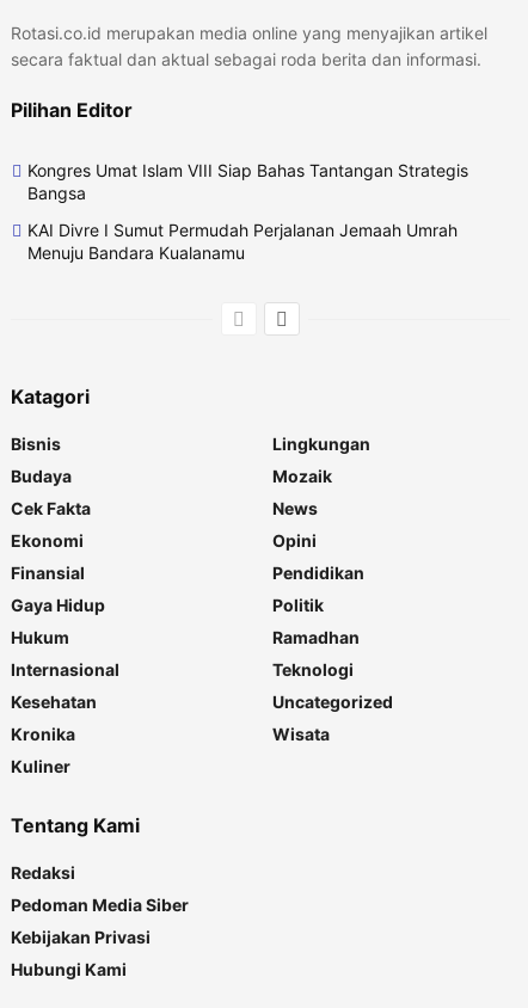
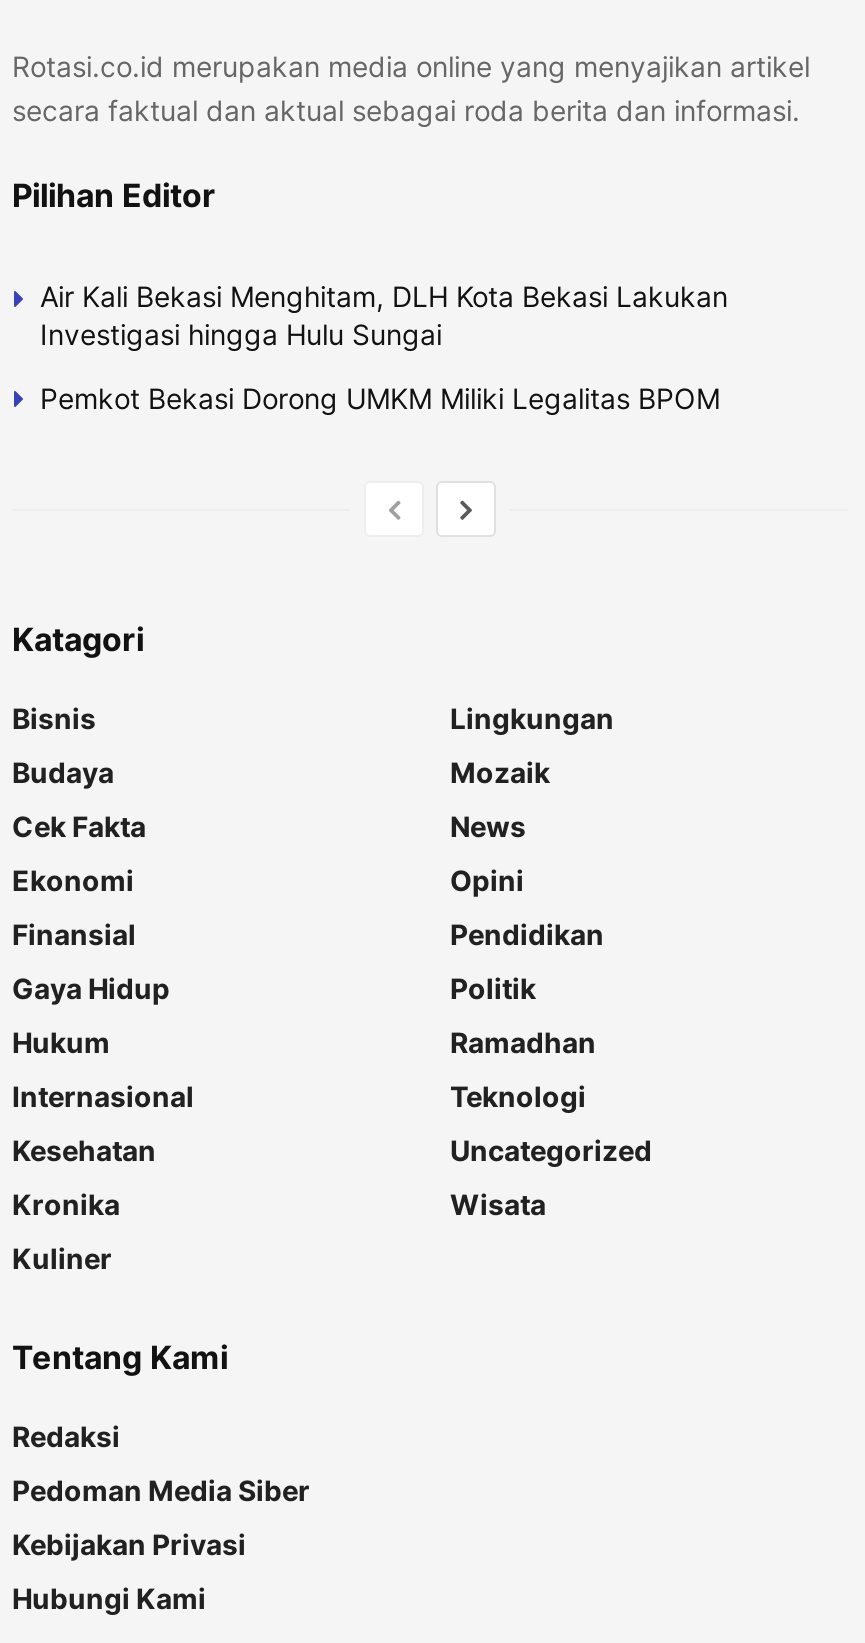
[27,160,468,203] Kongres Umat Islam VIII Siap Bahas Tantangan Strategis | Bangsa -> [40,279,728,351] Air Kali Bekasi Menghitam, DLH Kota Bekasi Lakukan | Investigasi hingga Hulu Sungai
[27,220,458,263] KAI Divre I Sumut Permudah Perjalanan Jemaah Umrah | Menuju Bandara Kualanamu -> [40,381,720,415] Pemkot Bekasi Dorong UMKM Miliki Legalitas BPOM

